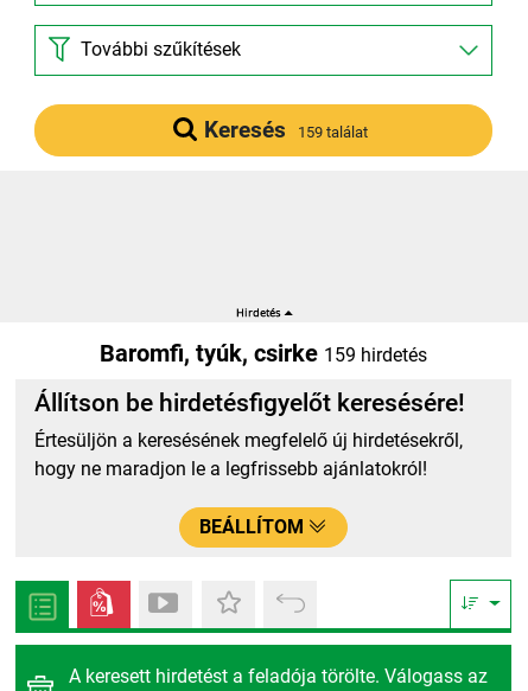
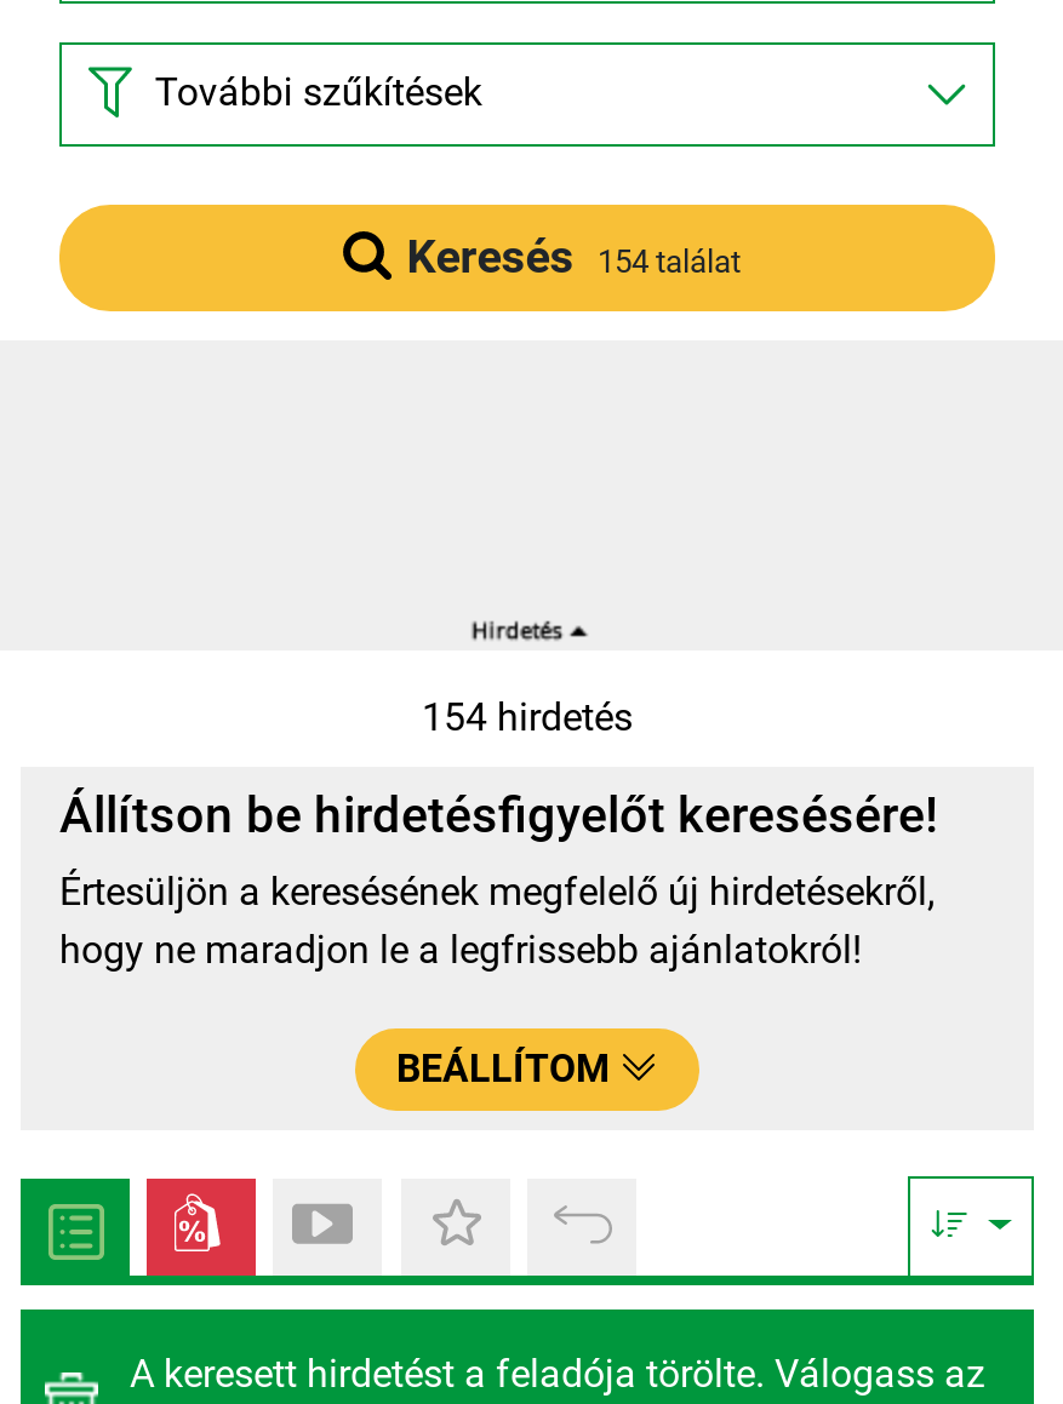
[204,117,368,144] Keresés 159 találat -> [407,230,741,285] Keresés 154 találat
[100,340,427,368] Baromfi, tyúk, csirke 159 hirdetés -> [422,695,633,741] 154 hirdetés

